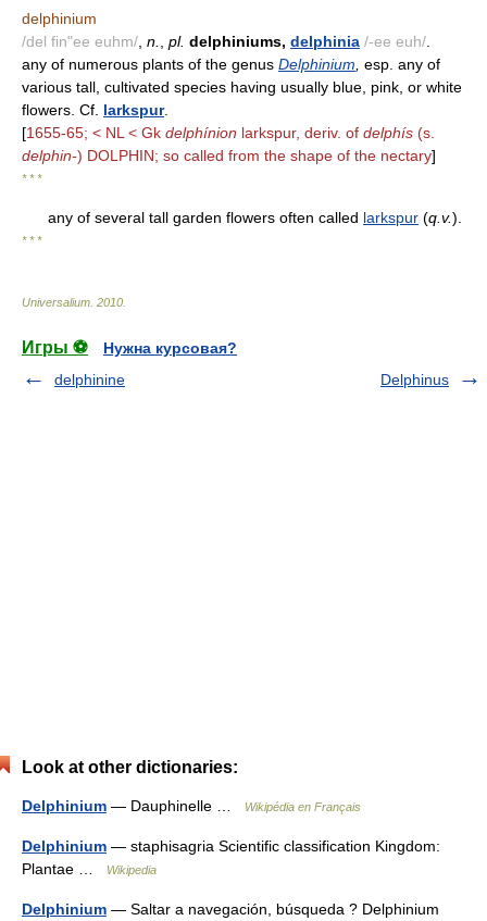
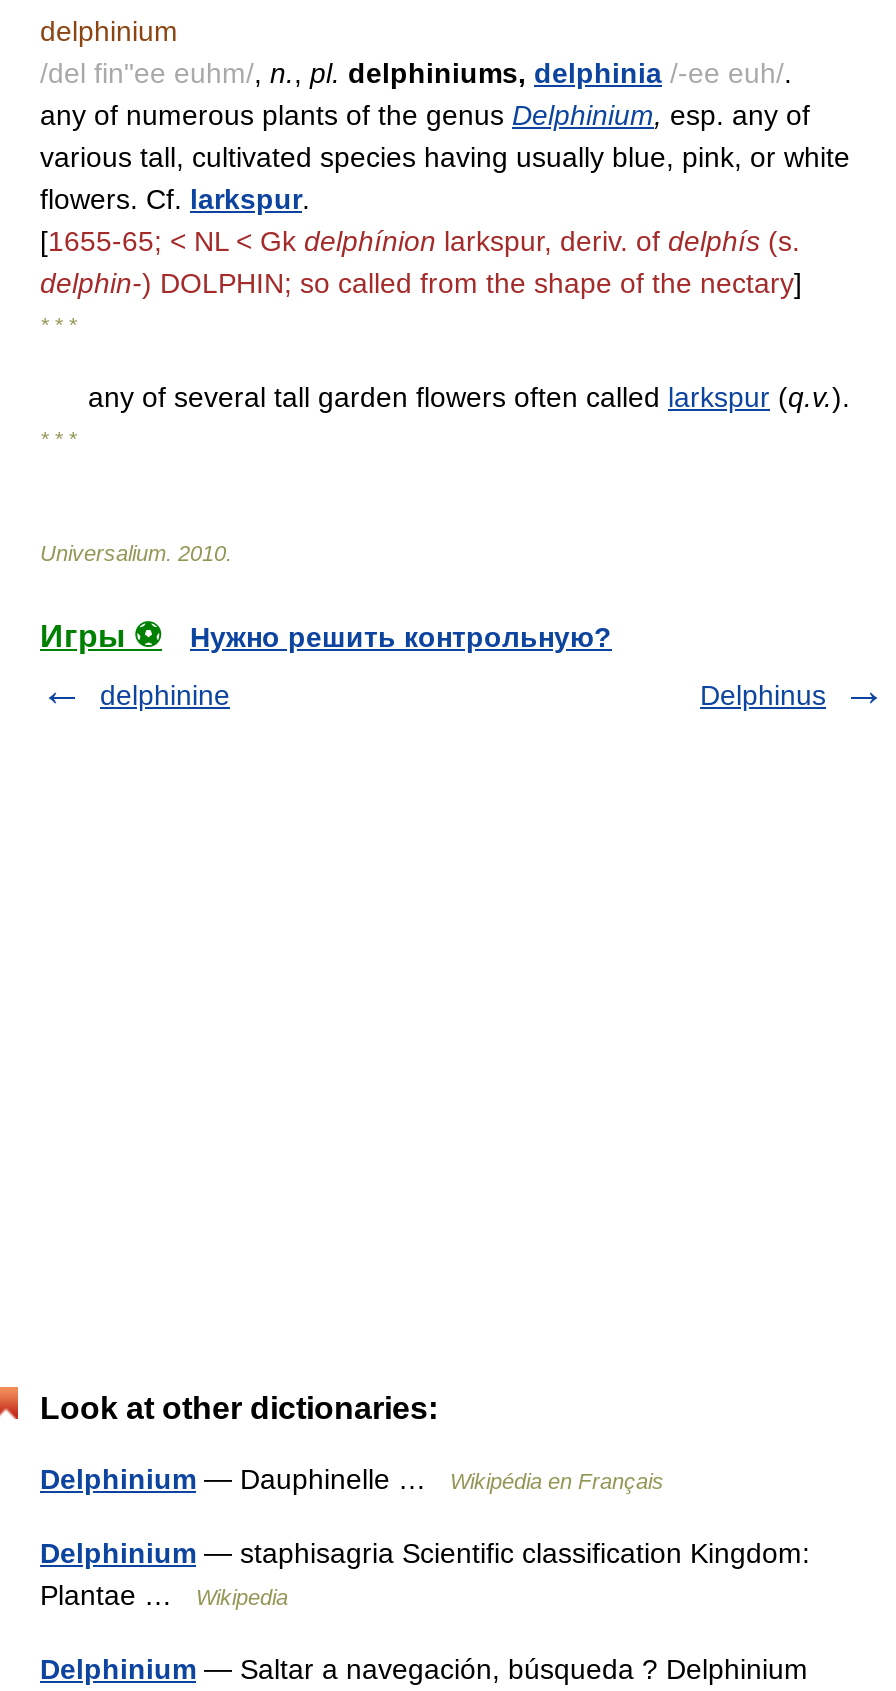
[103,339,237,357] Нужна курсовая? -> [190,621,612,653] Нужно решить контрольную?

